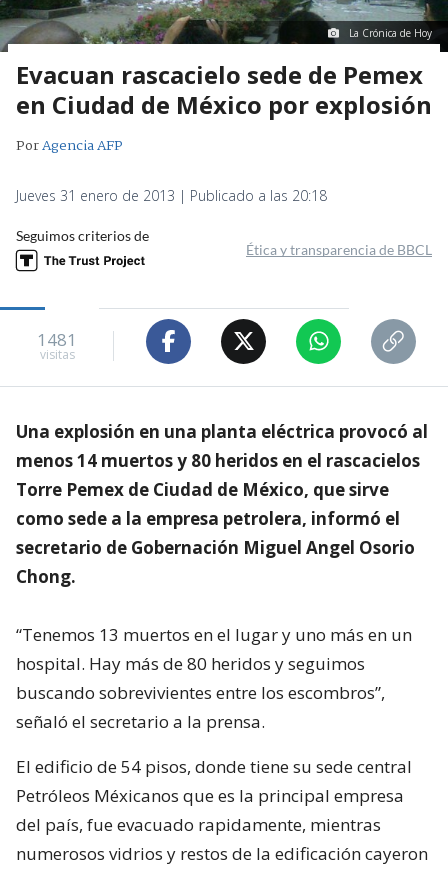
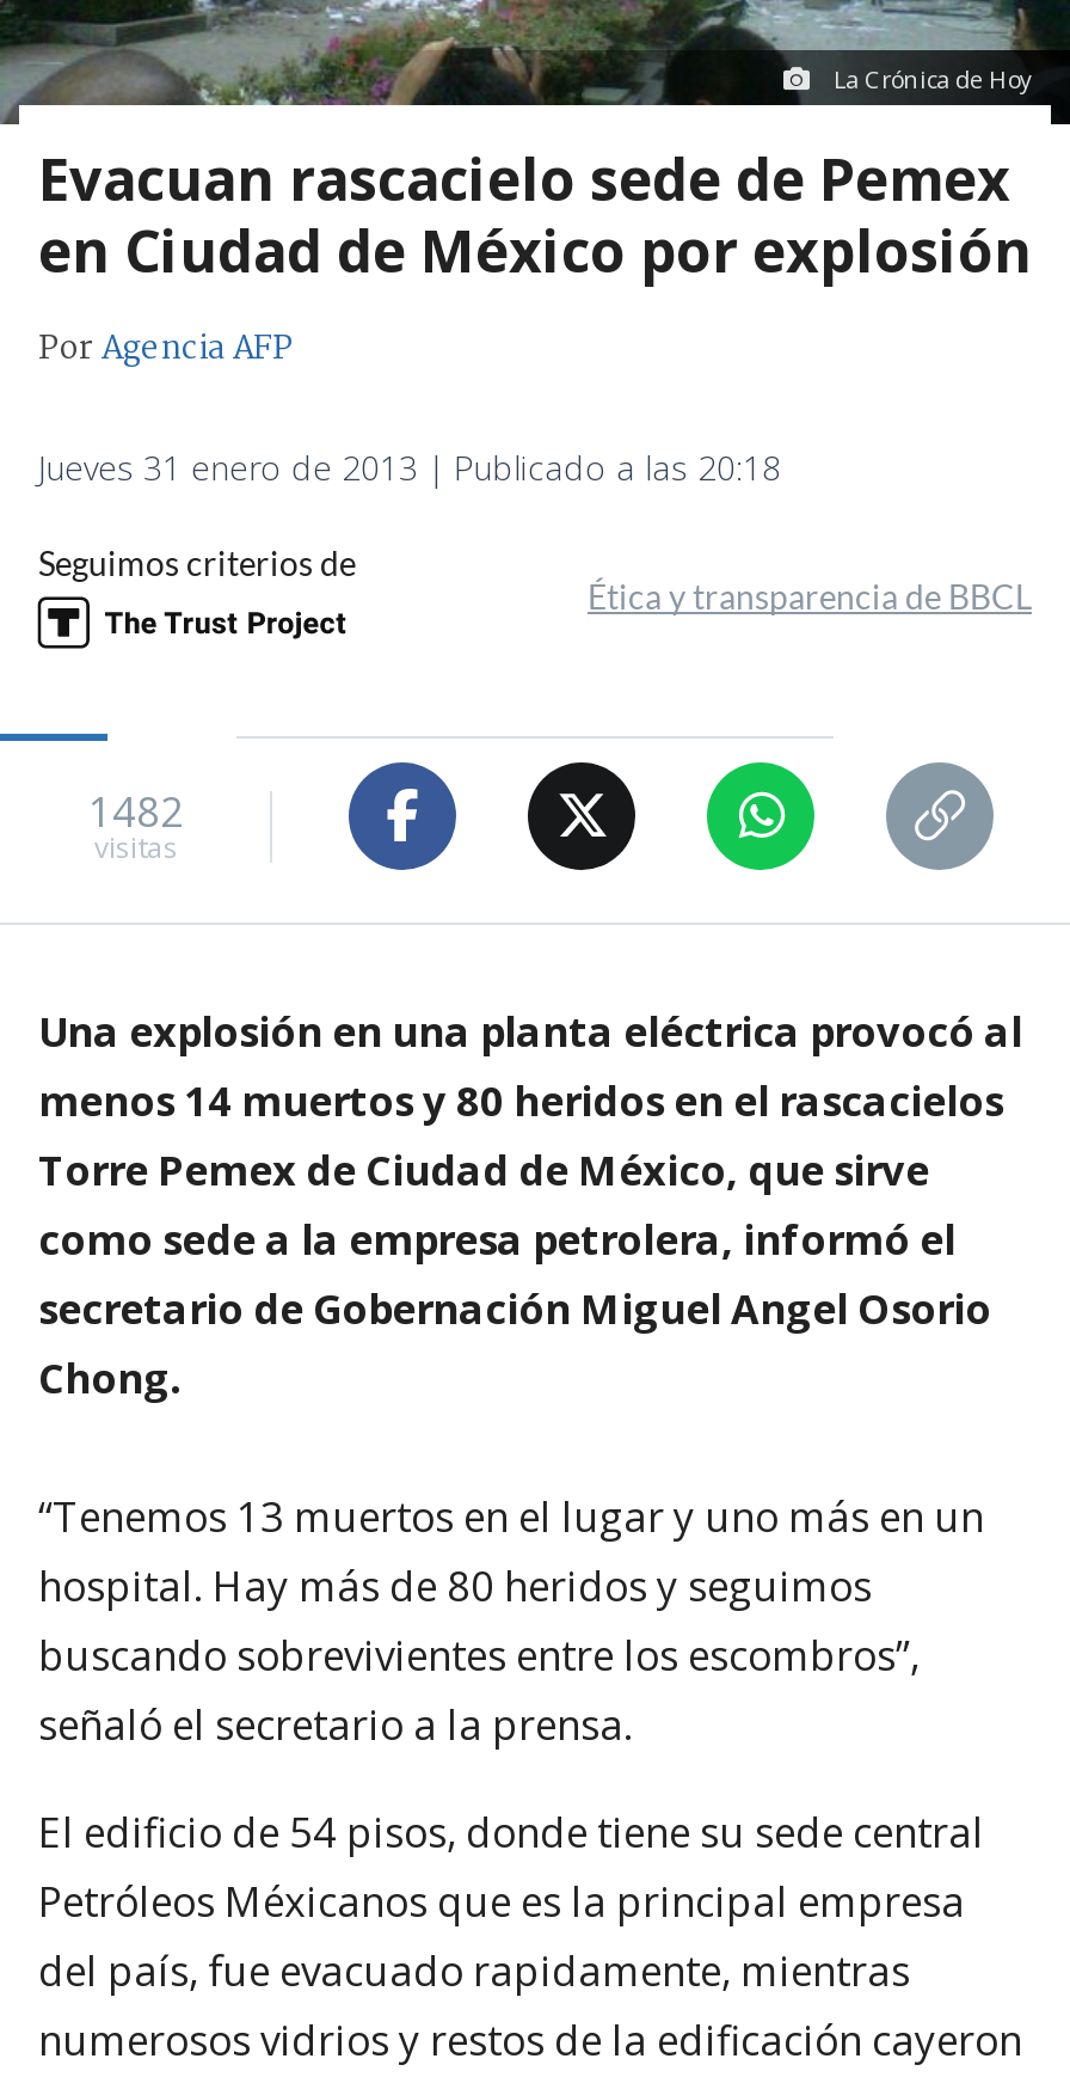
[37,328,77,351] 1481 -> [88,785,184,840] 1482

